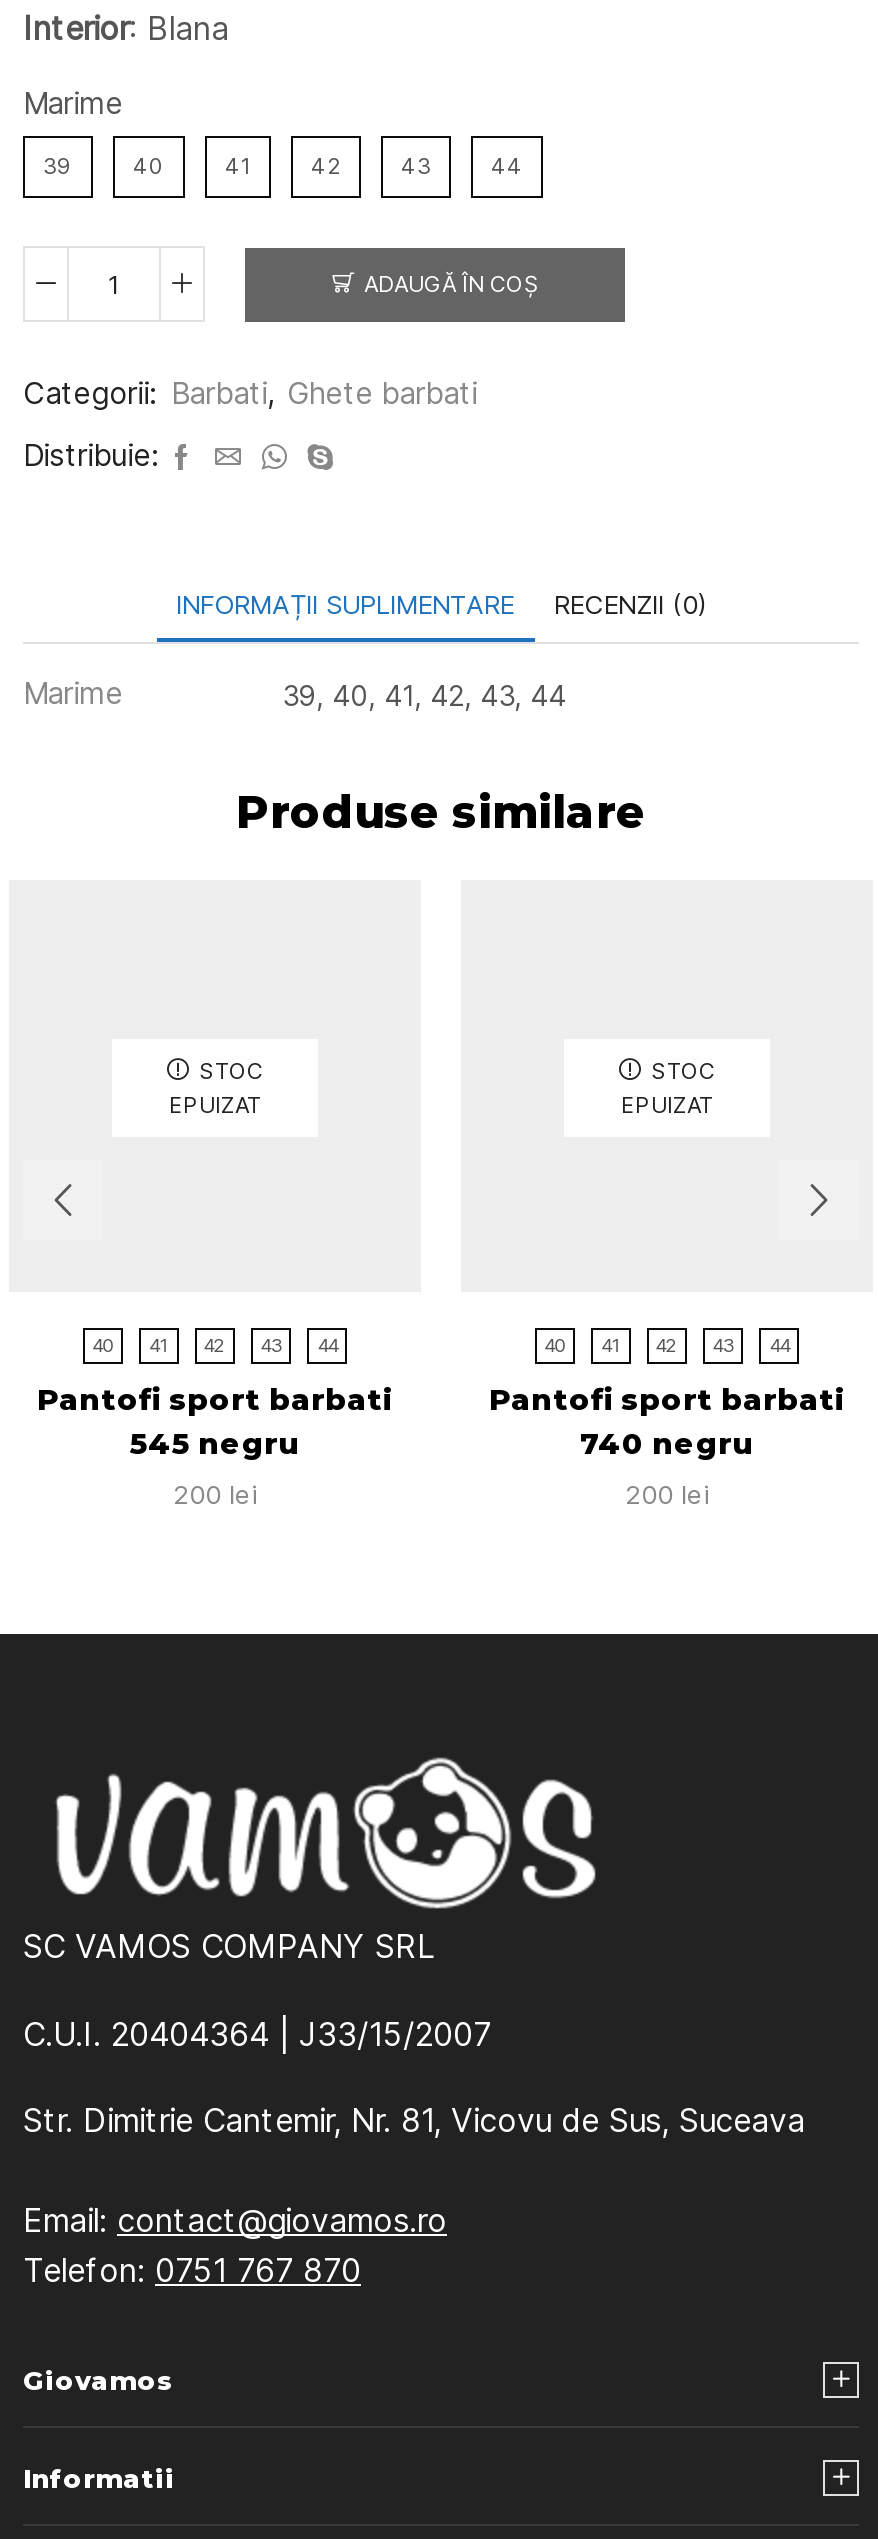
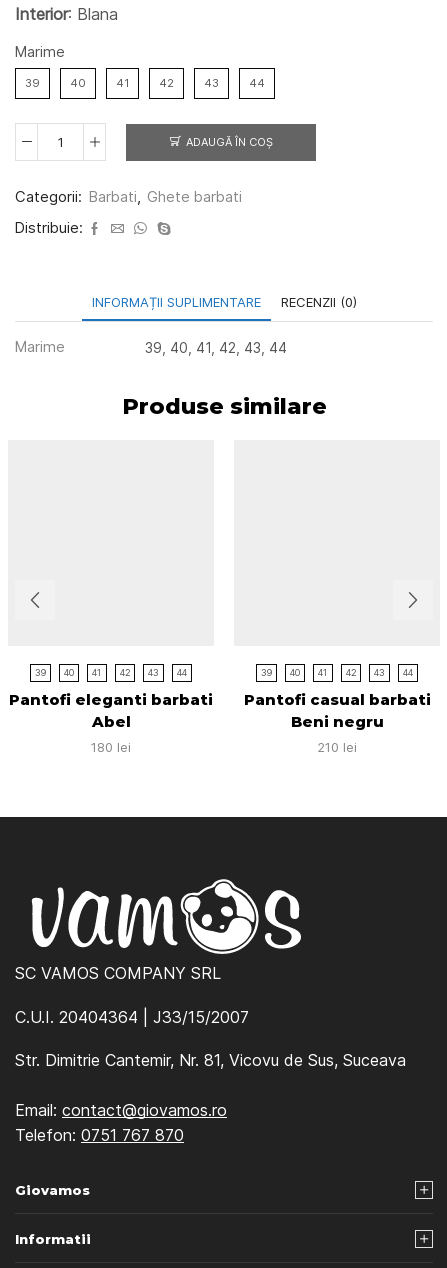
[169,1057,263,1119] STOC | EPUIZAT -> [35,667,46,678] 39
[621,1057,715,1119] STOC | EPUIZAT -> [261,667,272,678] 39
[37,1382,393,1510] Pantofi sport barbati | 545 negru | 200 lei -> [9,691,213,755] Pantofi eleganti barbati | Abel | 180 lei
[489,1382,845,1418] Pantofi sport barbati -> [243,691,430,709] Pantofi casual barbati
[580,1426,754,1462] 740 negru -> [290,713,383,731] Beni negru
[625,1478,709,1510] 200 lei -> [317,739,357,755] 210 lei

